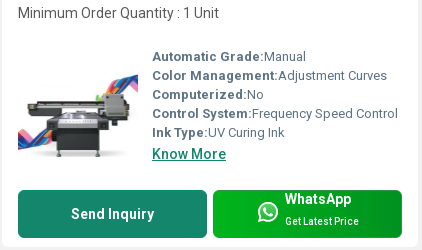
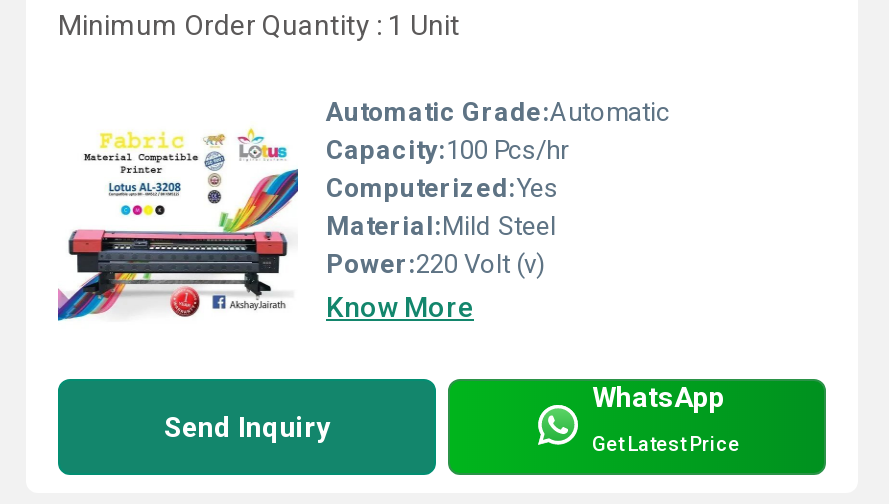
[17,49,398,160] [image] | Automatic Grade:Manual | Color Management:Adjustment Curves | Computerized:No | Control System:Frequency Speed Control | Ink Type:UV Curing Ink -> [56,98,670,322] [image] | Automatic Grade:Automatic | Capacity:100 Pcs/hr | Computerized:Yes | Material:Mild Steel | Power:220 Volt (v)

